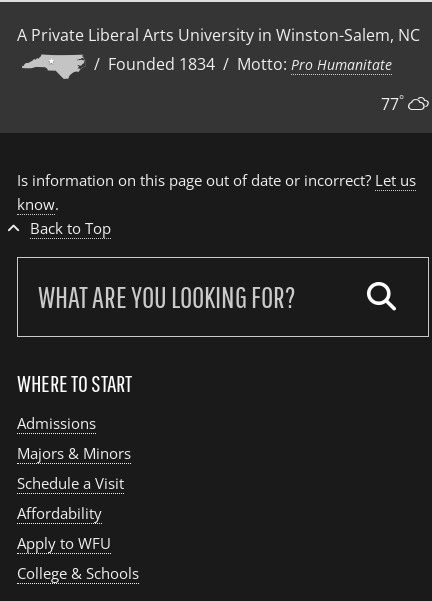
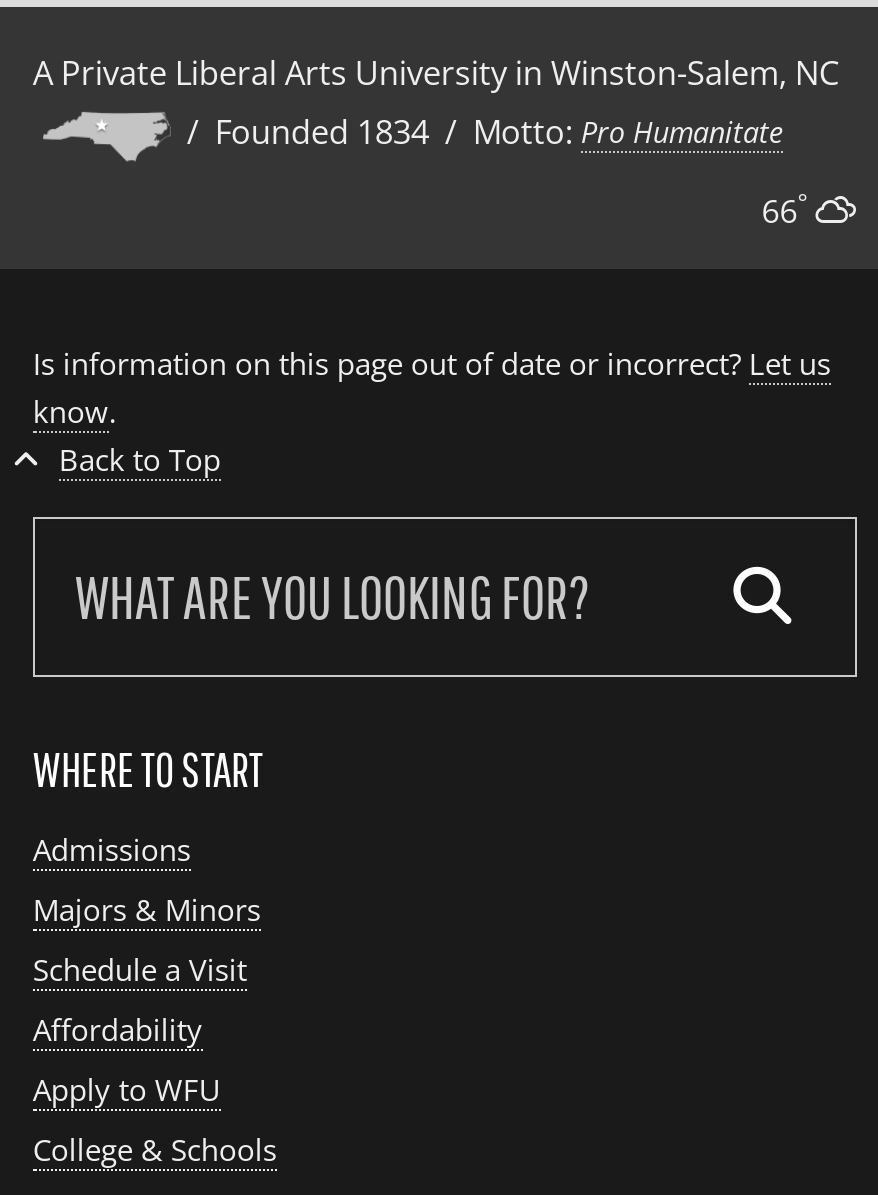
[381,91,404,115] 77° -> [761,184,807,232] 66°

